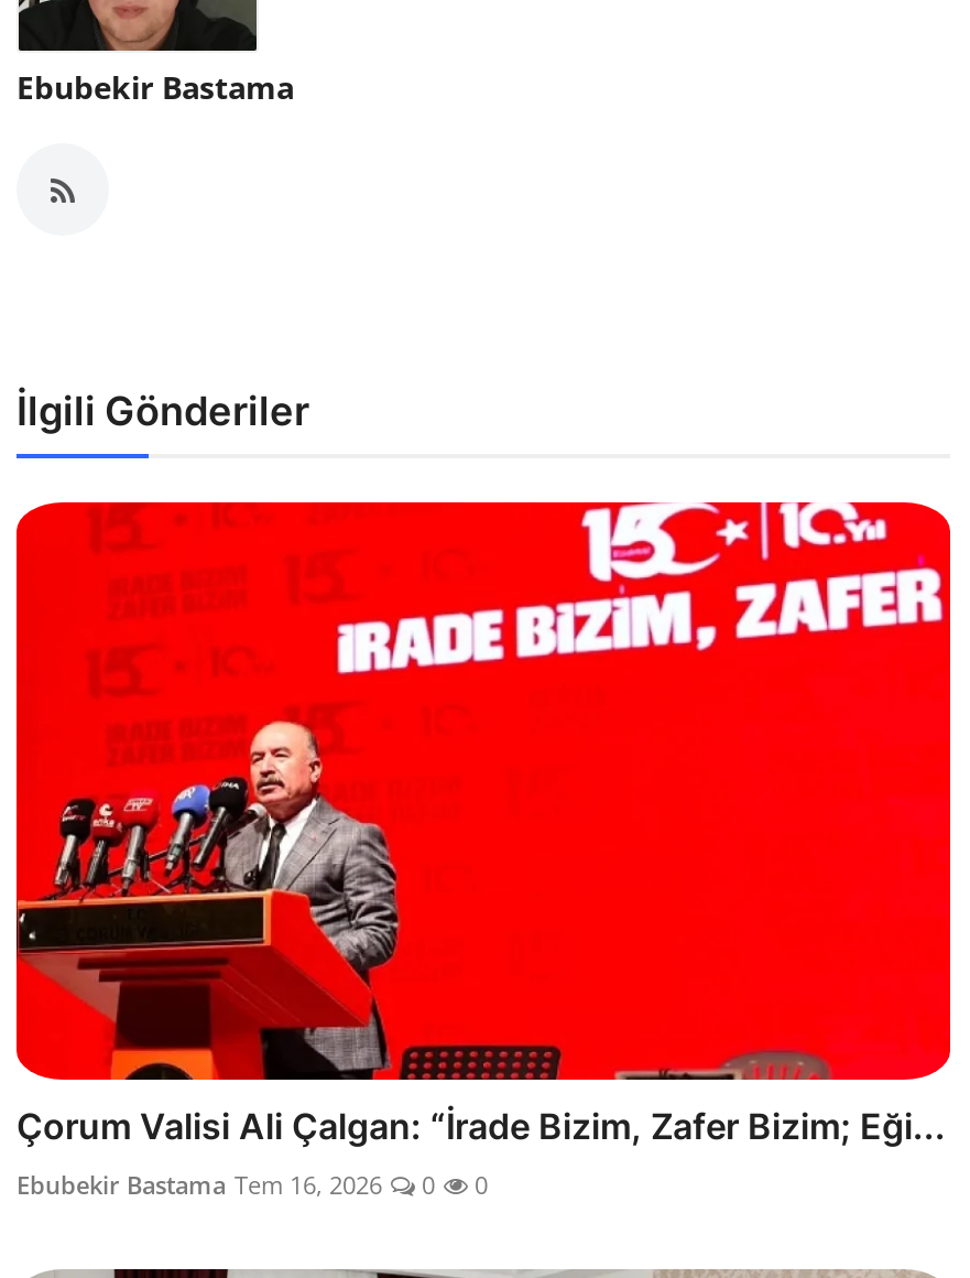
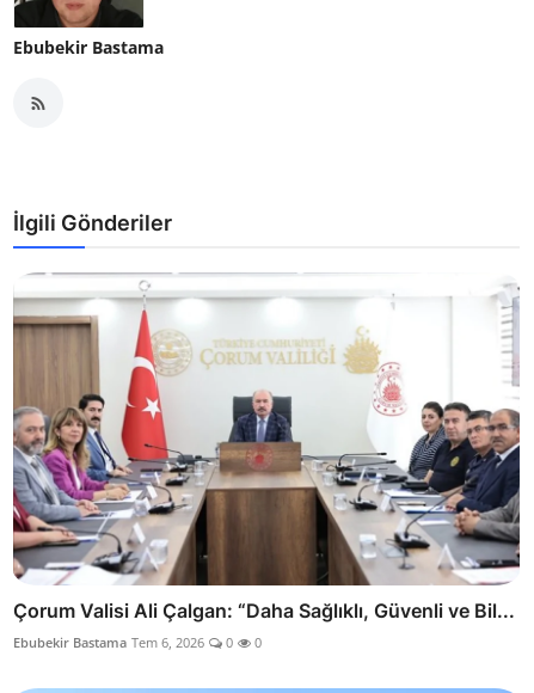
[14,500,952,1149] [image] | Çorum Valisi Ali Çalgan: “İrade Bizim, Zafer Bizim; Eği... -> [12,272,521,623] [image] | Çorum Valisi Ali Çalgan: “Daha Sağlıklı, Güvenli ve Bil...
[17,1169,382,1202] Ebubekir Bastama Tem 16, 2026 -> [13,634,204,652] Ebubekir Bastama Tem 6, 2026

